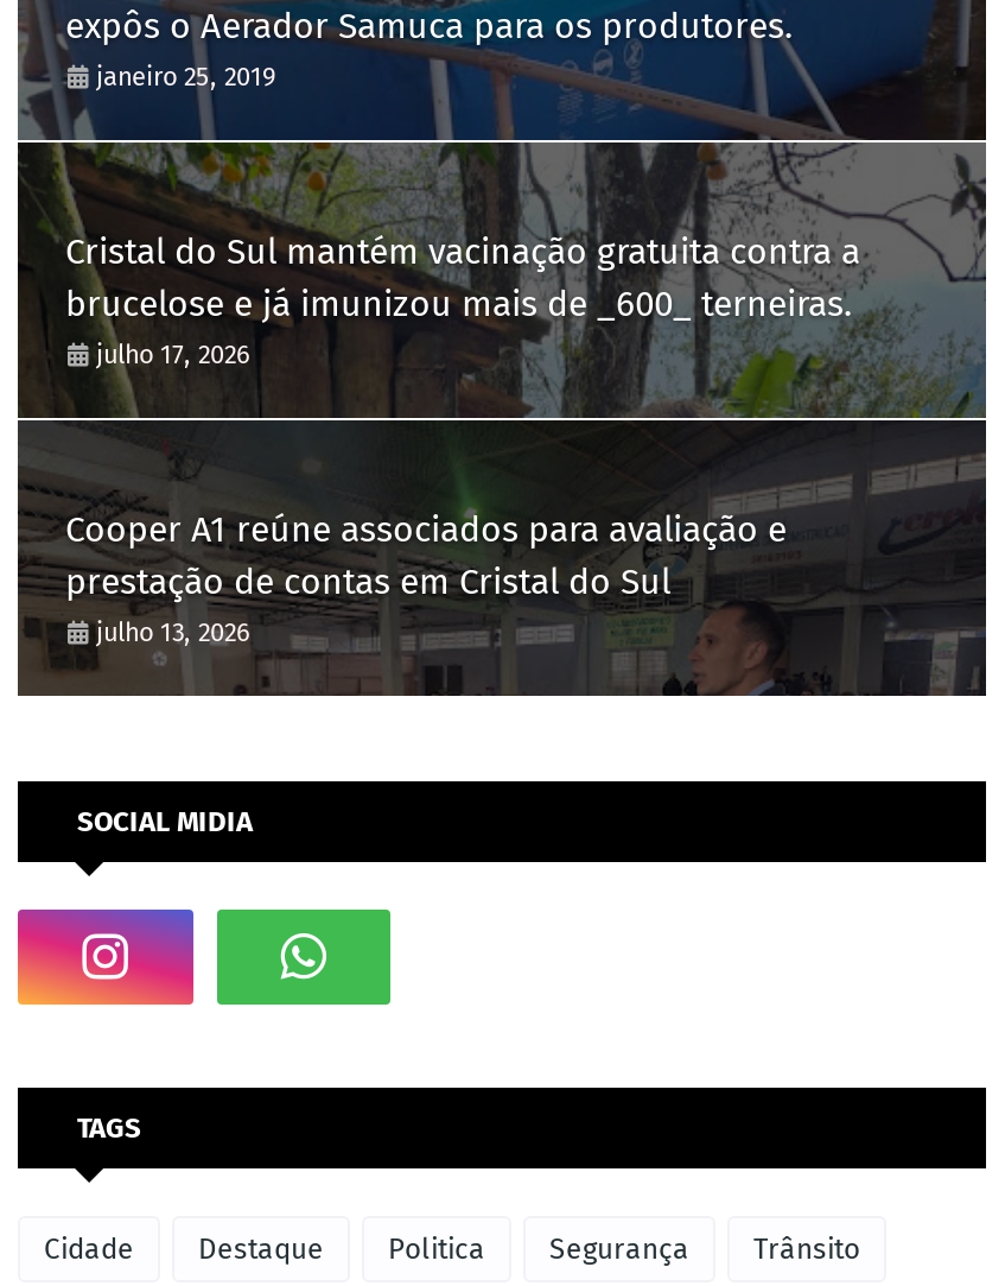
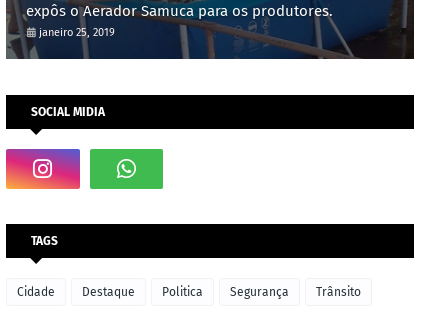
[18,140,986,696] [image] | Cristal do Sul mantém vacinação gratuita contra a | brucelose e já imunizou mais de _600_ terneiras. | julho 17, 2026 -> none
[65,509,787,649] Cooper A1 reúne associados para avaliação e | prestação de contas em Cristal do Sul | julho 13, 2026 -> none

